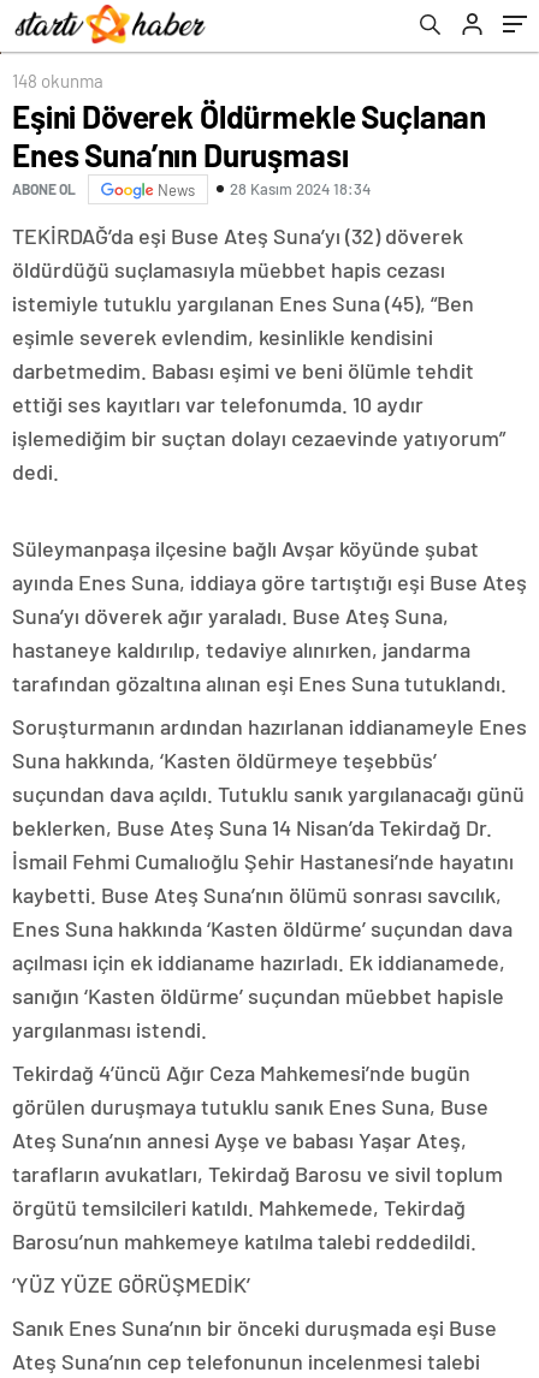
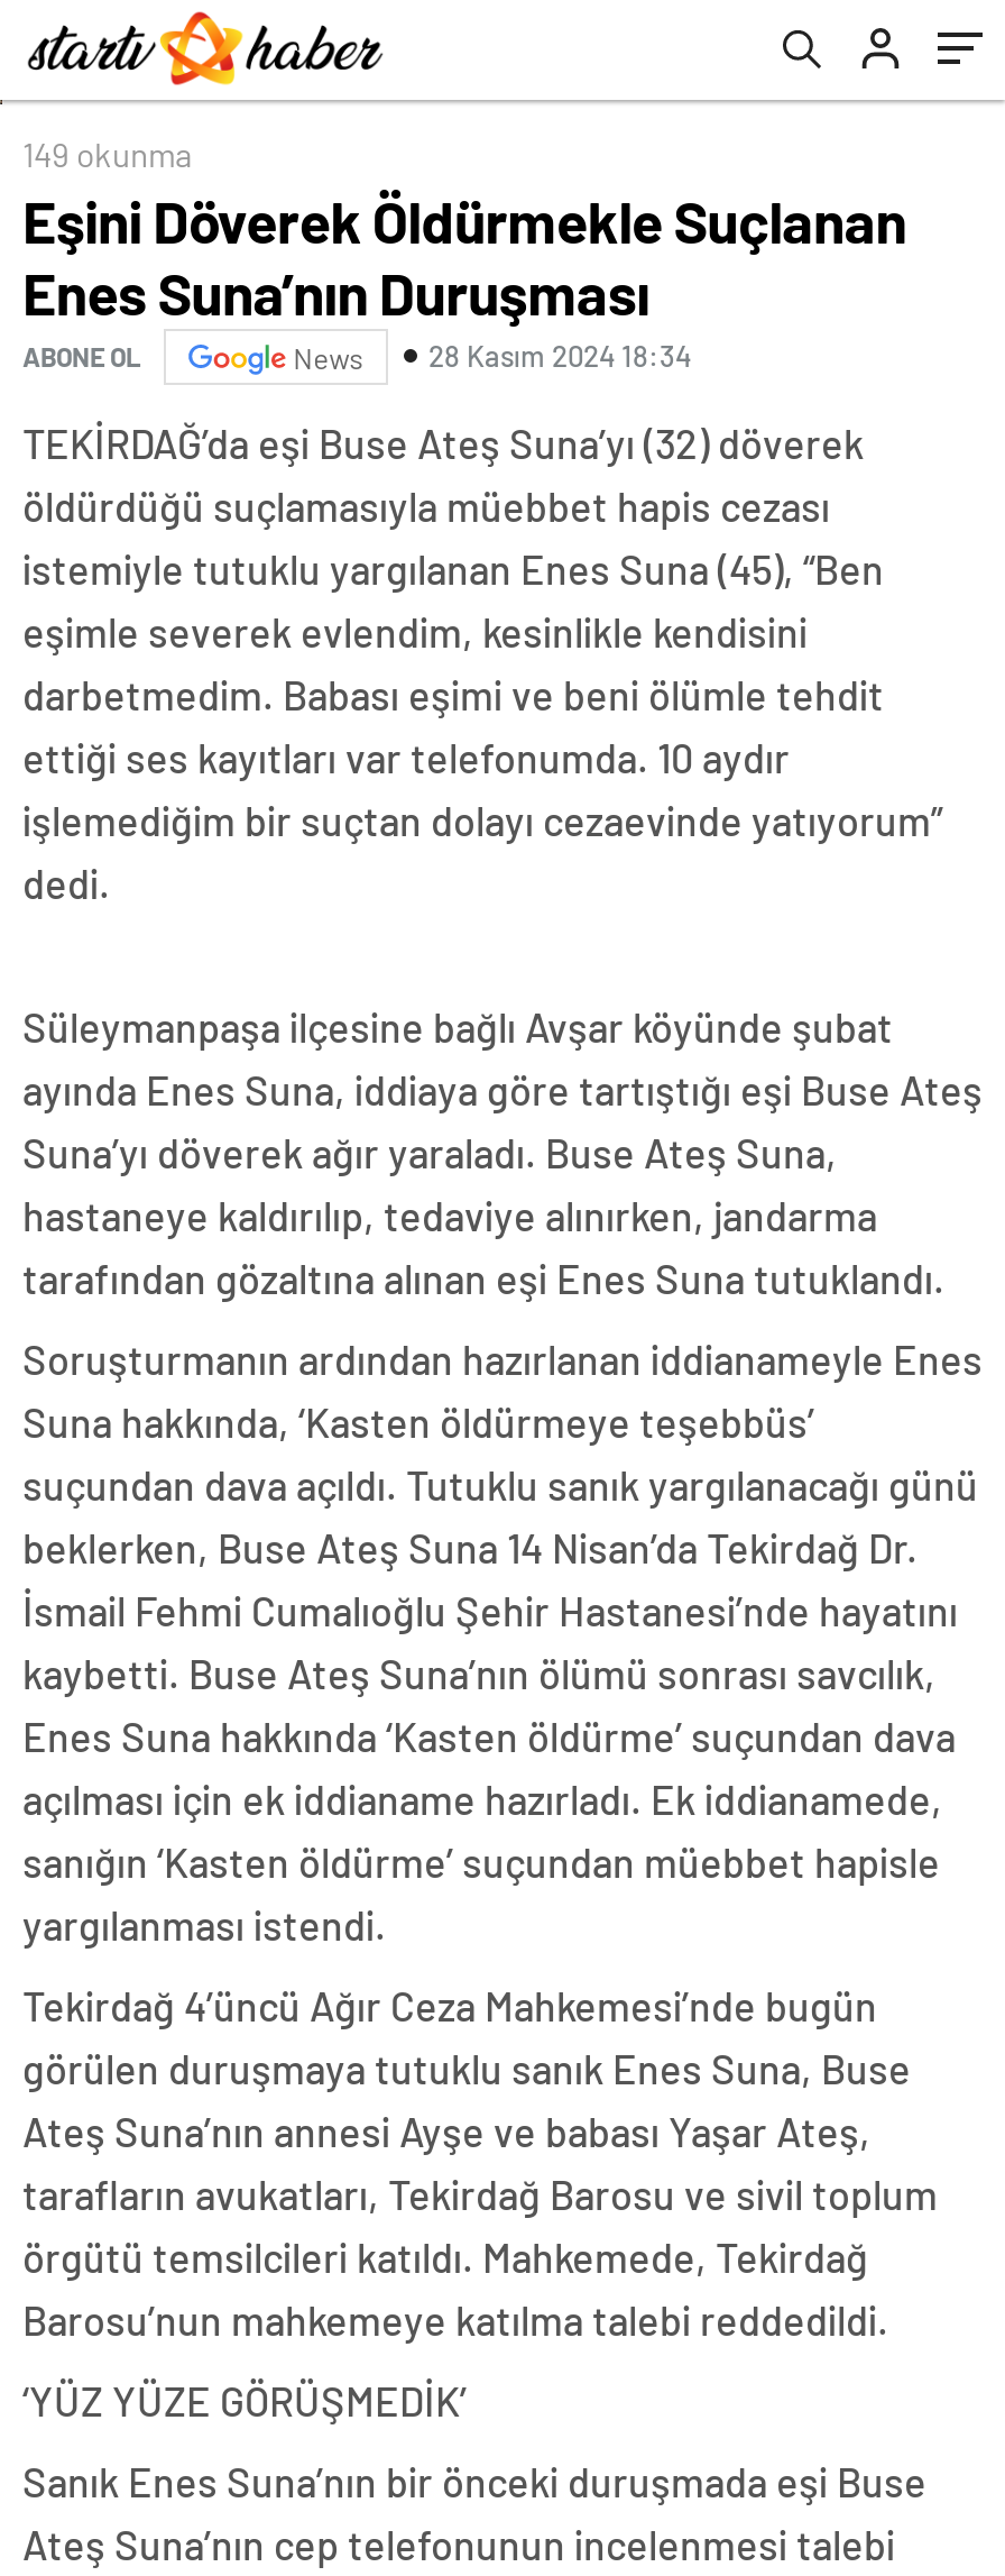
[12,69,103,91] 148 okunma -> [22,133,193,173] 149 okunma

